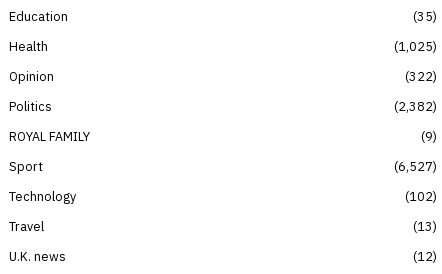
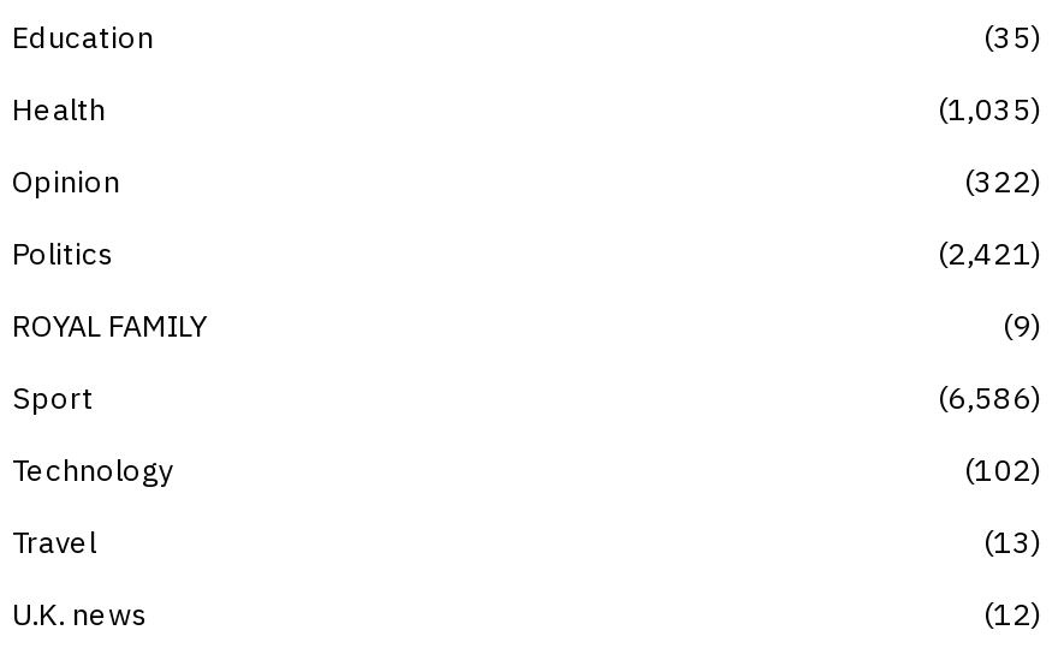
[398,38,433,54] 1,025 -> [947,89,1032,127] 1,035
[398,98,433,114] 2,382 -> [947,233,1032,272] 2,421
[398,158,433,174] 6,527 -> [947,377,1032,416] 6,586

